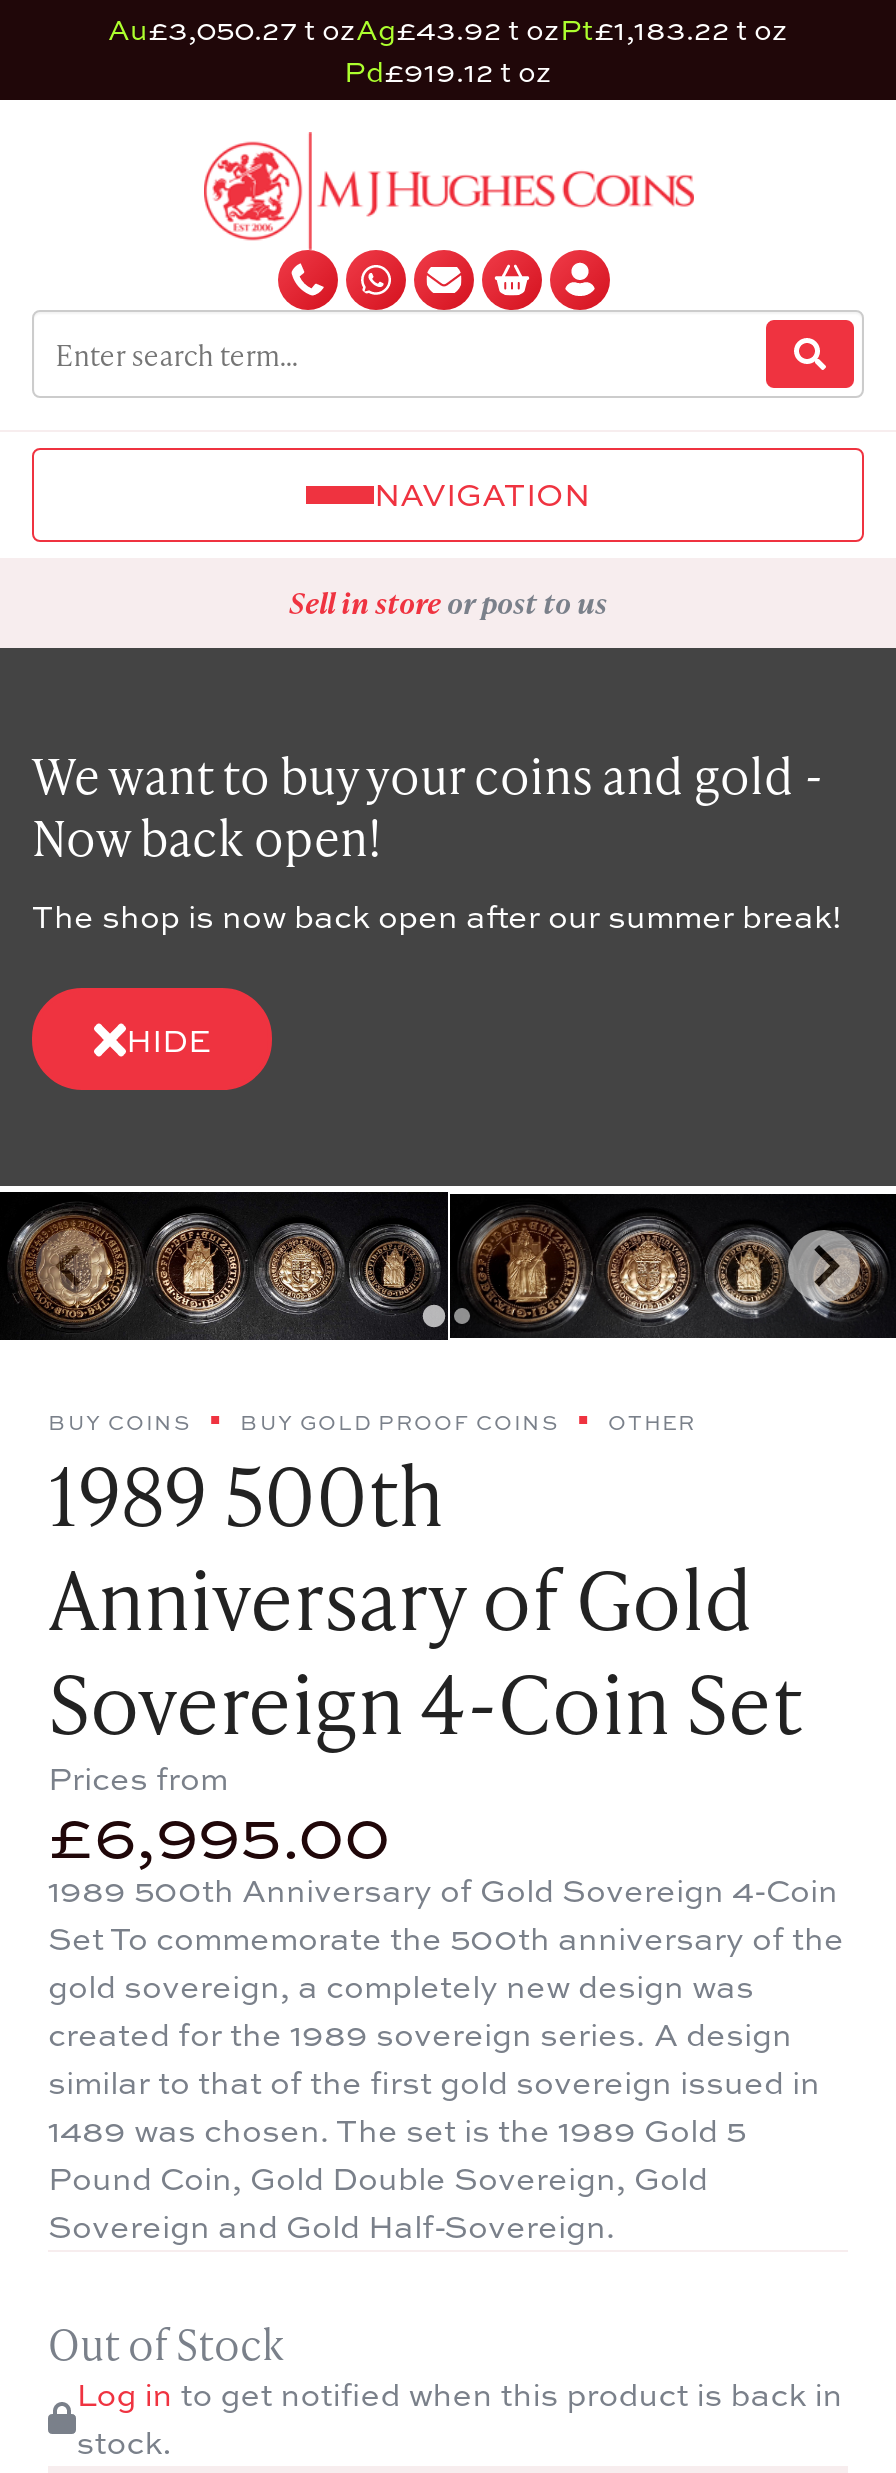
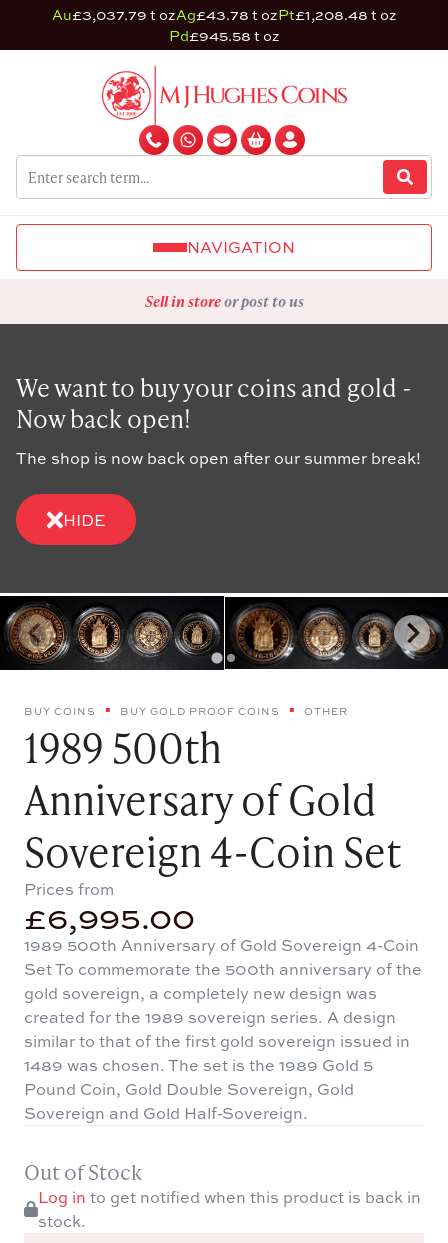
[108,10,788,48] Au£3,050.27 t ozAg£43.92 t ozPt£1,183.22 t oz -> [51,5,396,24] Au£3,037.79 t ozAg£43.78 t ozPt£1,208.48 t oz
[344,52,552,90] Pd£919.12 t oz -> [168,26,279,45] Pd£945.58 t oz

